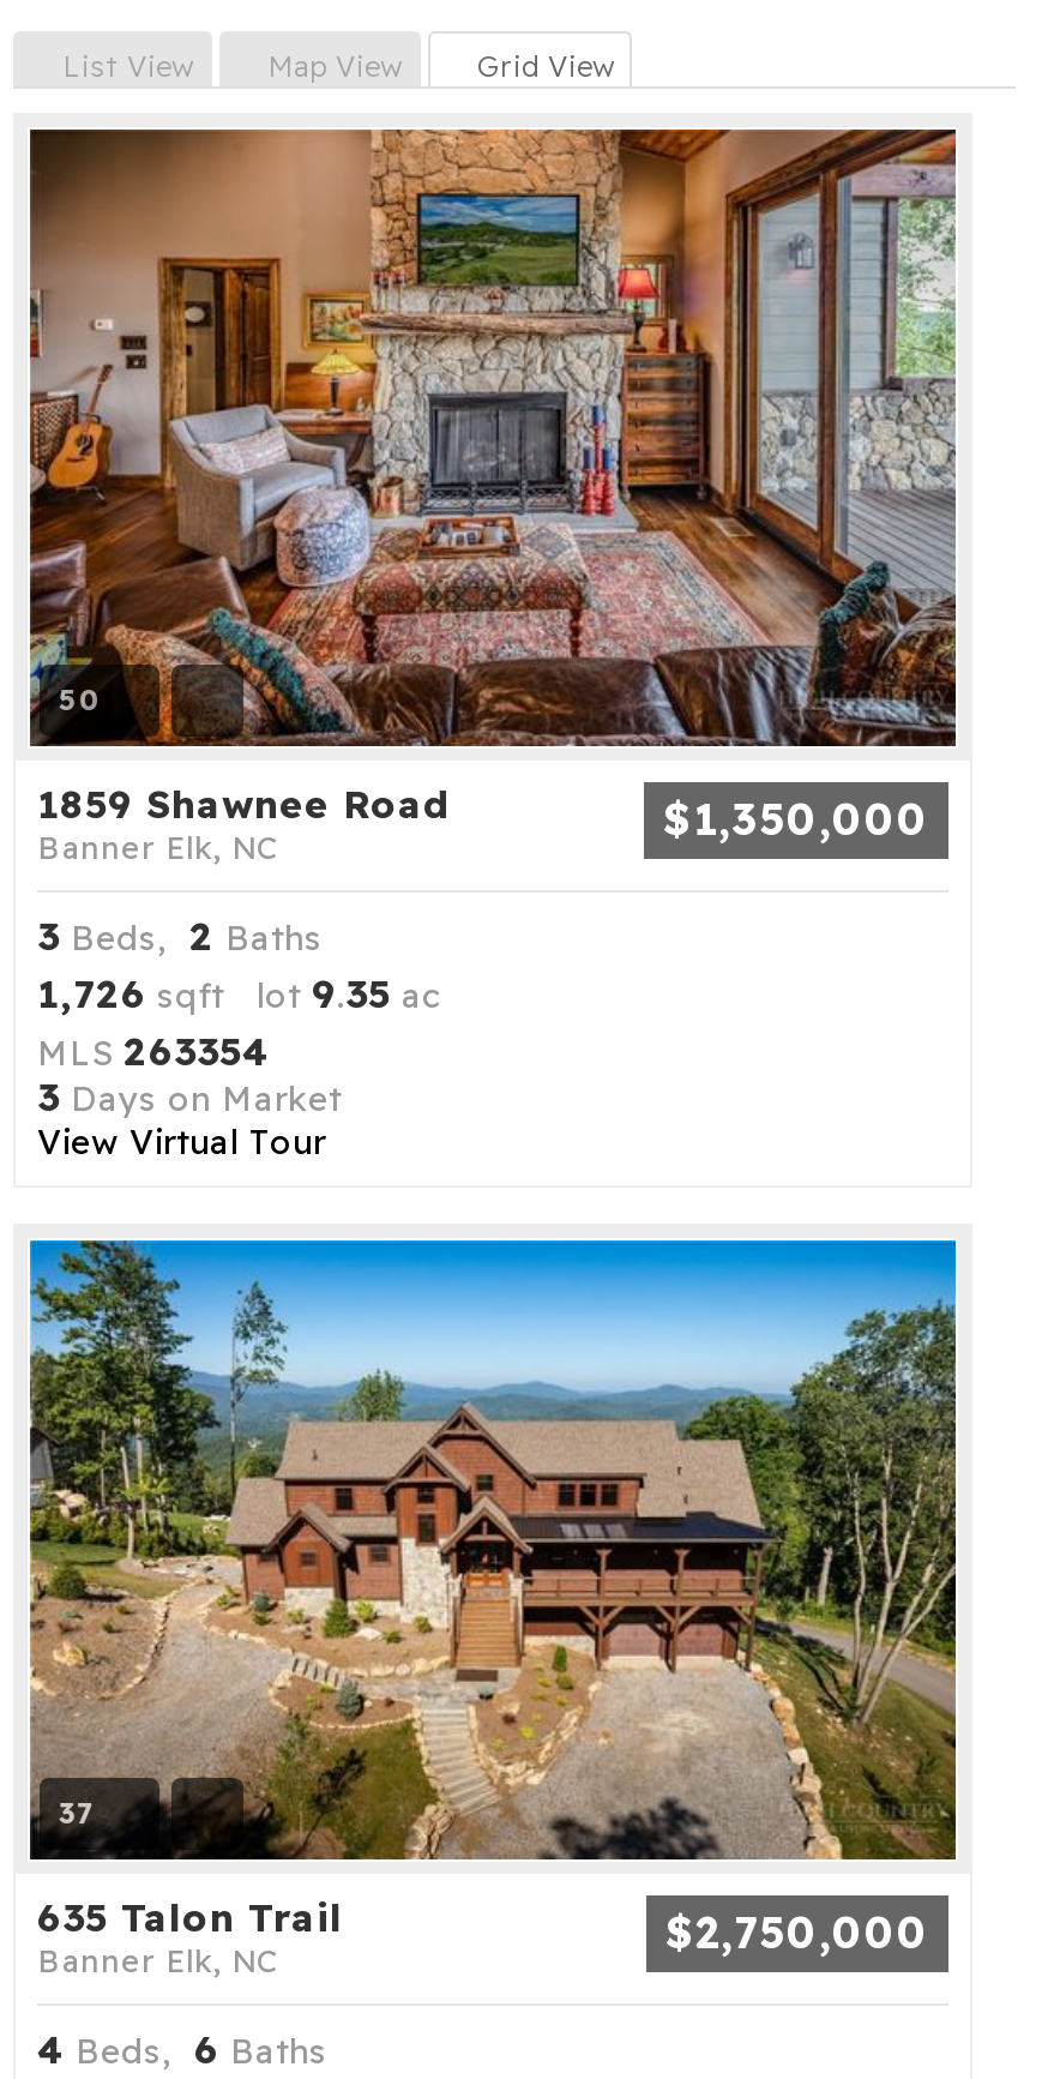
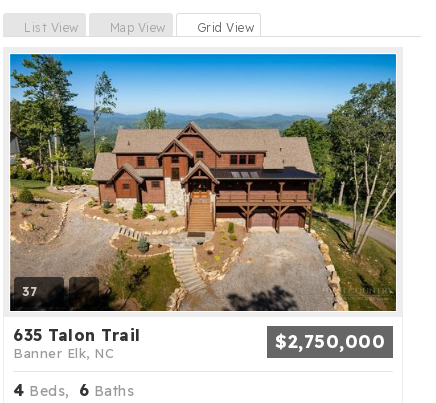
[28,127,958,1164] [image] | 50 | 1859 Shawnee Road | Banner Elk, NC | $1,350,000 | 3 Beds, 2 Baths | 1,726 sqft lot 9.35 ac | MLS 263354 | 3 Days on Market | View Virtual Tour -> none

